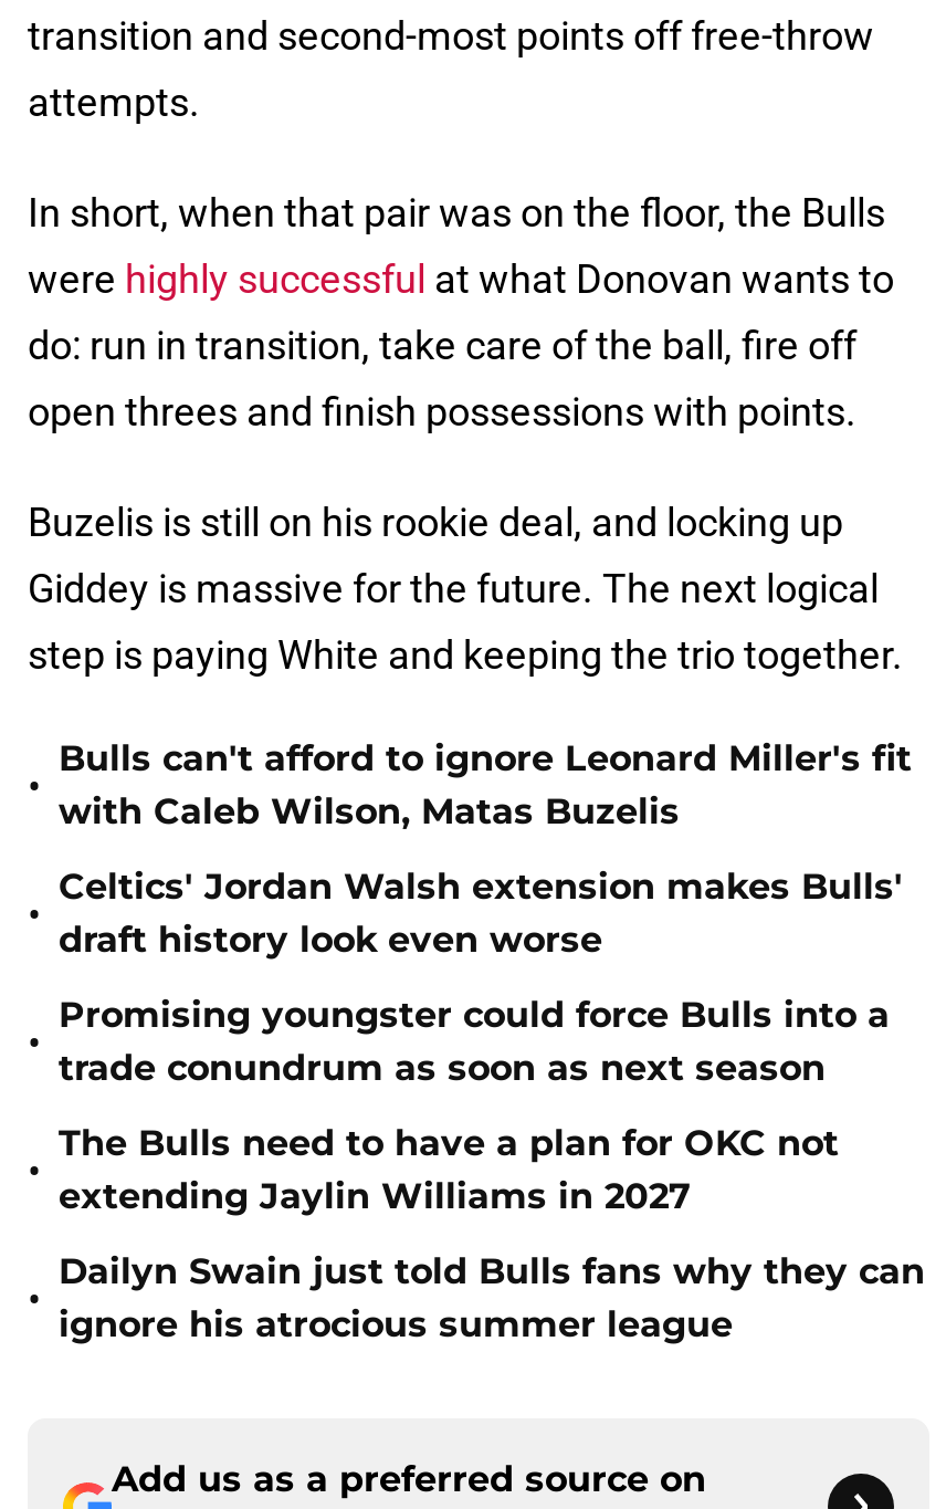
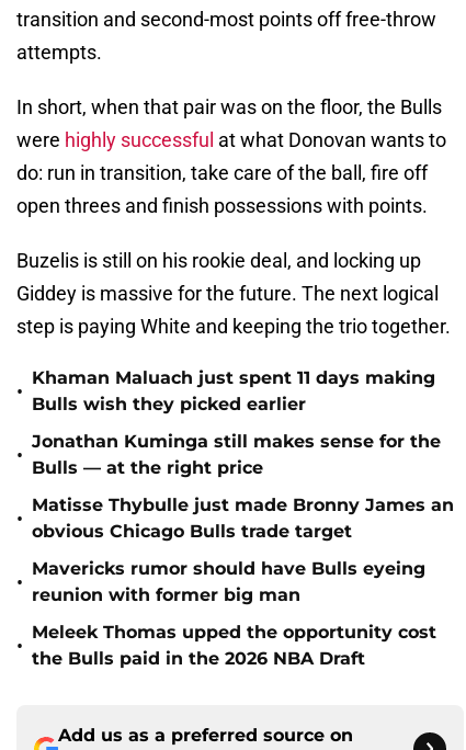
[59,737,912,832] Bulls can't afford to ignore Leonard Miller's fit | with Caleb Wilson, Matas Buzelis -> [32,367,435,414] Khaman Maluach just spent 11 days making | Bulls wish they picked earlier
[59,866,903,961] Celtics' Jordan Walsh extension makes Bulls' | draft history look even worse -> [32,431,441,478] Jonathan Kuminga still makes sense for the | Bulls — at the right price
[59,994,890,1089] Promising youngster could force Bulls into a | trade conundrum as soon as next season -> [32,495,454,542] Matisse Thybulle just made Bronny James an | obvious Chicago Bulls trade target
[59,1122,839,1217] The Bulls need to have a plan for OKC not | extending Jaylin Williams in 2027 -> [32,558,425,605] Mavericks rumor should have Bulls eyeing | reunion with former big man
[59,1250,925,1345] Dailyn Swain just told Bulls fans why they can | ignore his atrocious summer league -> [32,622,436,669] Meleek Thomas upped the opportunity cost | the Bulls paid in the 2026 NBA Draft

